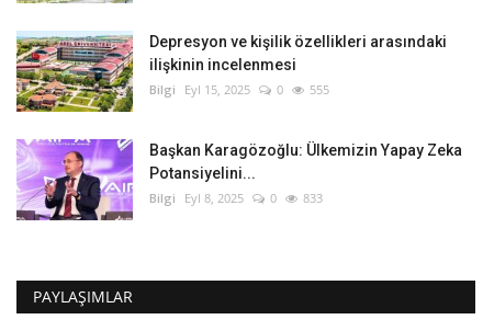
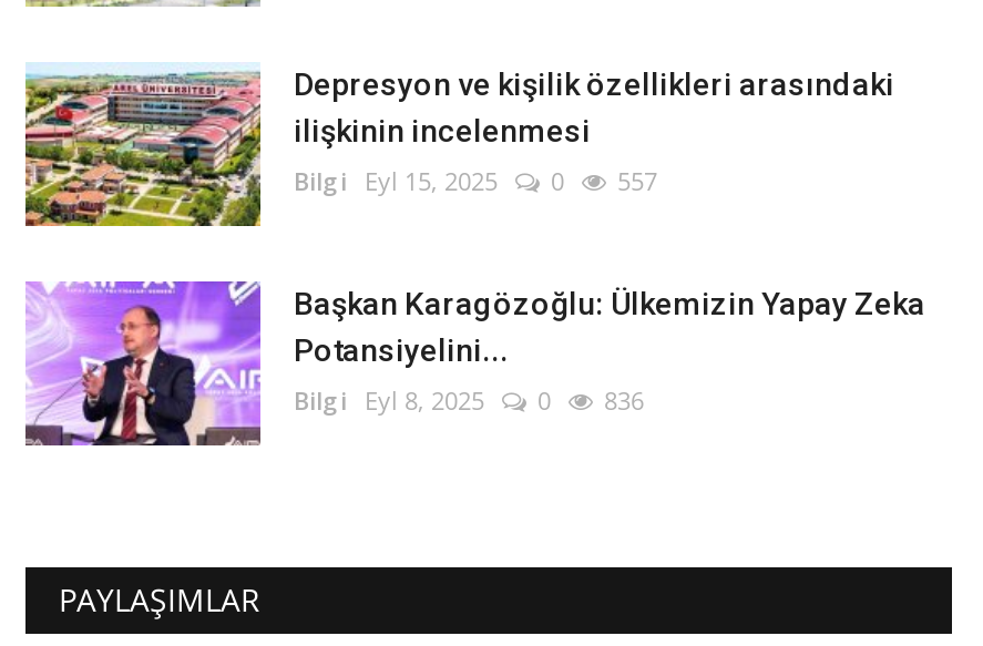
[149,81,329,97] Bilgi Eyl 15, 2025 0 555 -> [294,164,657,197] Bilgi Eyl 15, 2025 0 557
[149,189,323,206] Bilgi Eyl 8, 2025 0 833 -> [294,383,644,416] Bilgi Eyl 8, 2025 0 836

